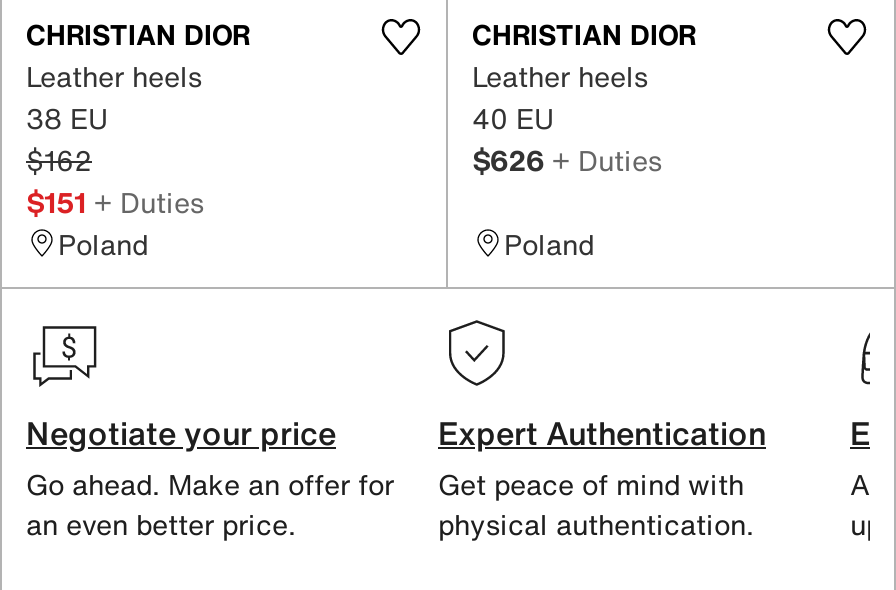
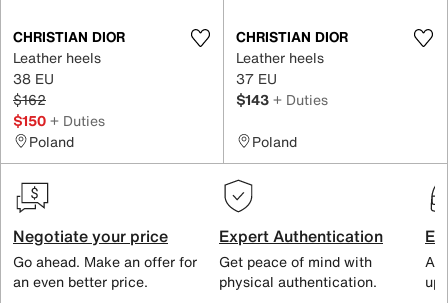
[472,96,562,138] 40 EU -> [236,67,281,88] 37 EU
[472,138,662,180] $626 + Duties -> [236,88,328,109] $143 + Duties
[26,180,204,222] $151 + Duties -> [13,109,105,130] $150 + Duties

